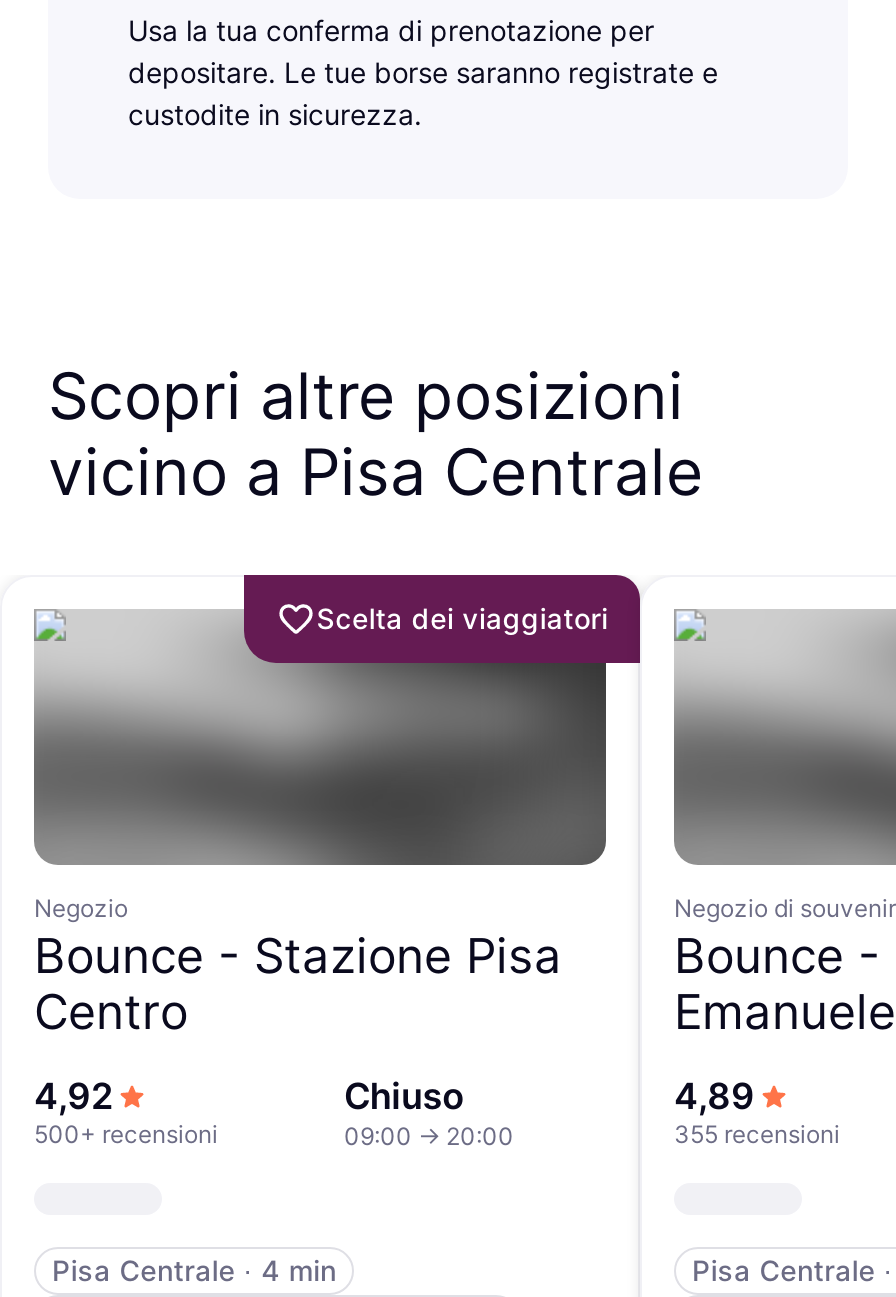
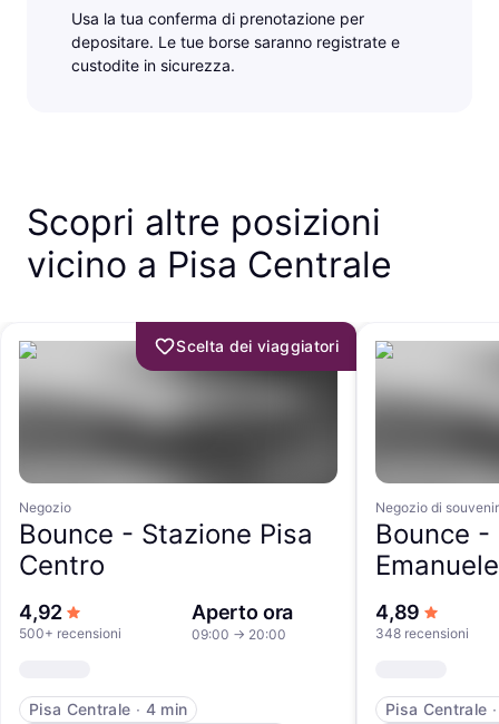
[344,1075,464,1117] Chiuso -> [192,600,293,624] Aperto ora
[674,1119,840,1149] 355 recensioni -> [375,625,469,642] 348 recensioni

